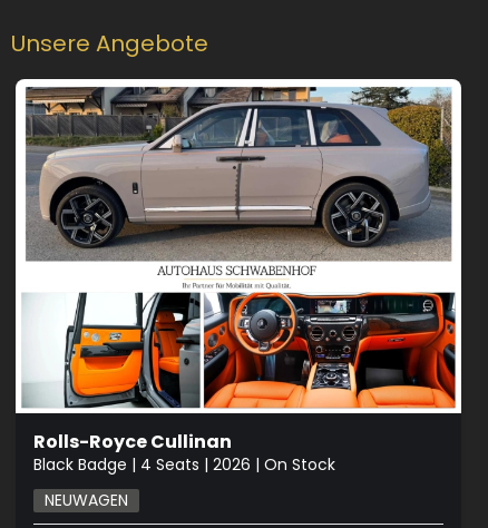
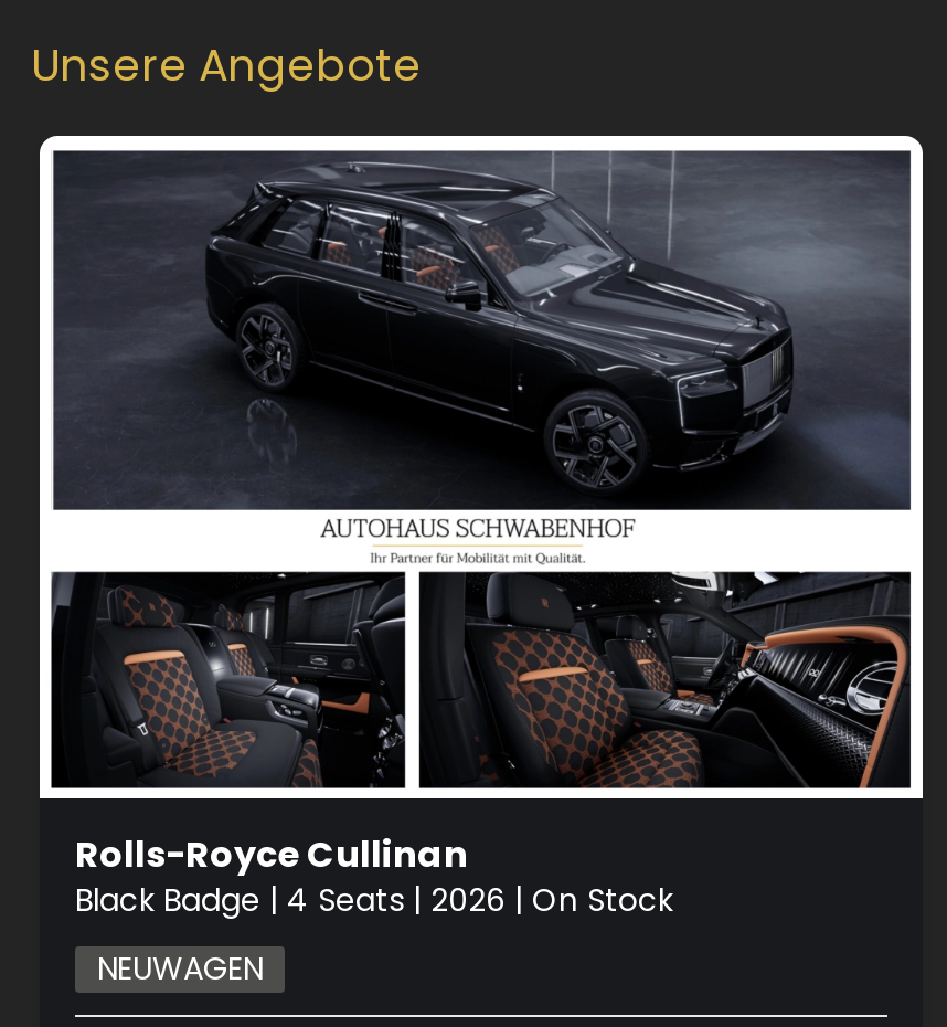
[19,86,458,414] [image] -> [44,149,918,801] [image]

